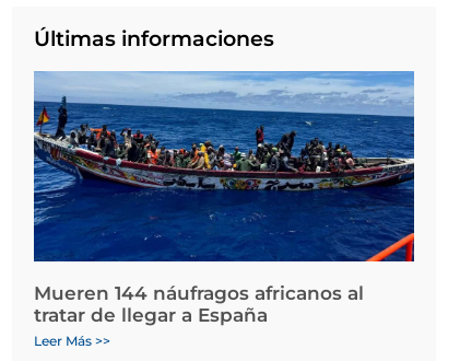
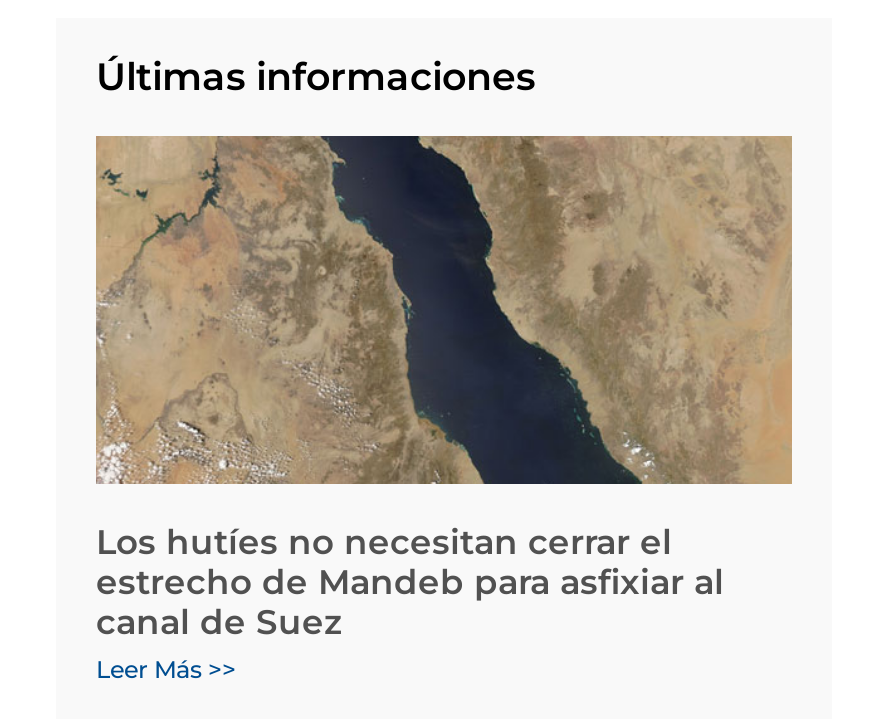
[33,70,415,326] [image] | Mueren 144 náufragos africanos al | tratar de llegar a España -> [94,134,794,642] [image] | Los hutíes no necesitan cerrar el | estrecho de Mandeb para asfixiar al | canal de Suez

